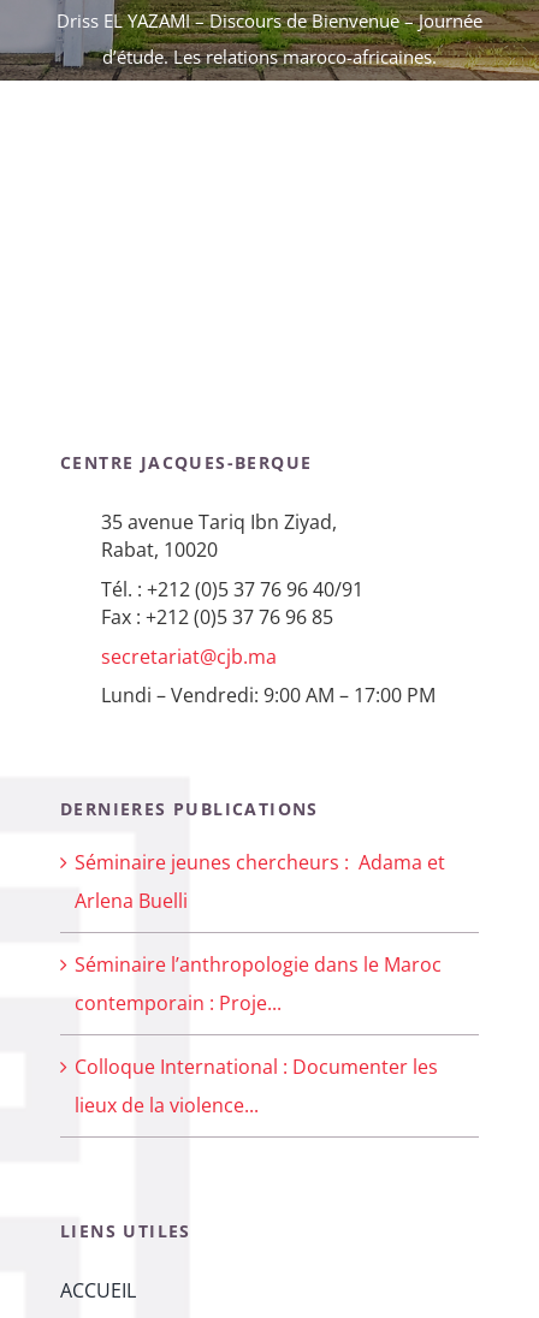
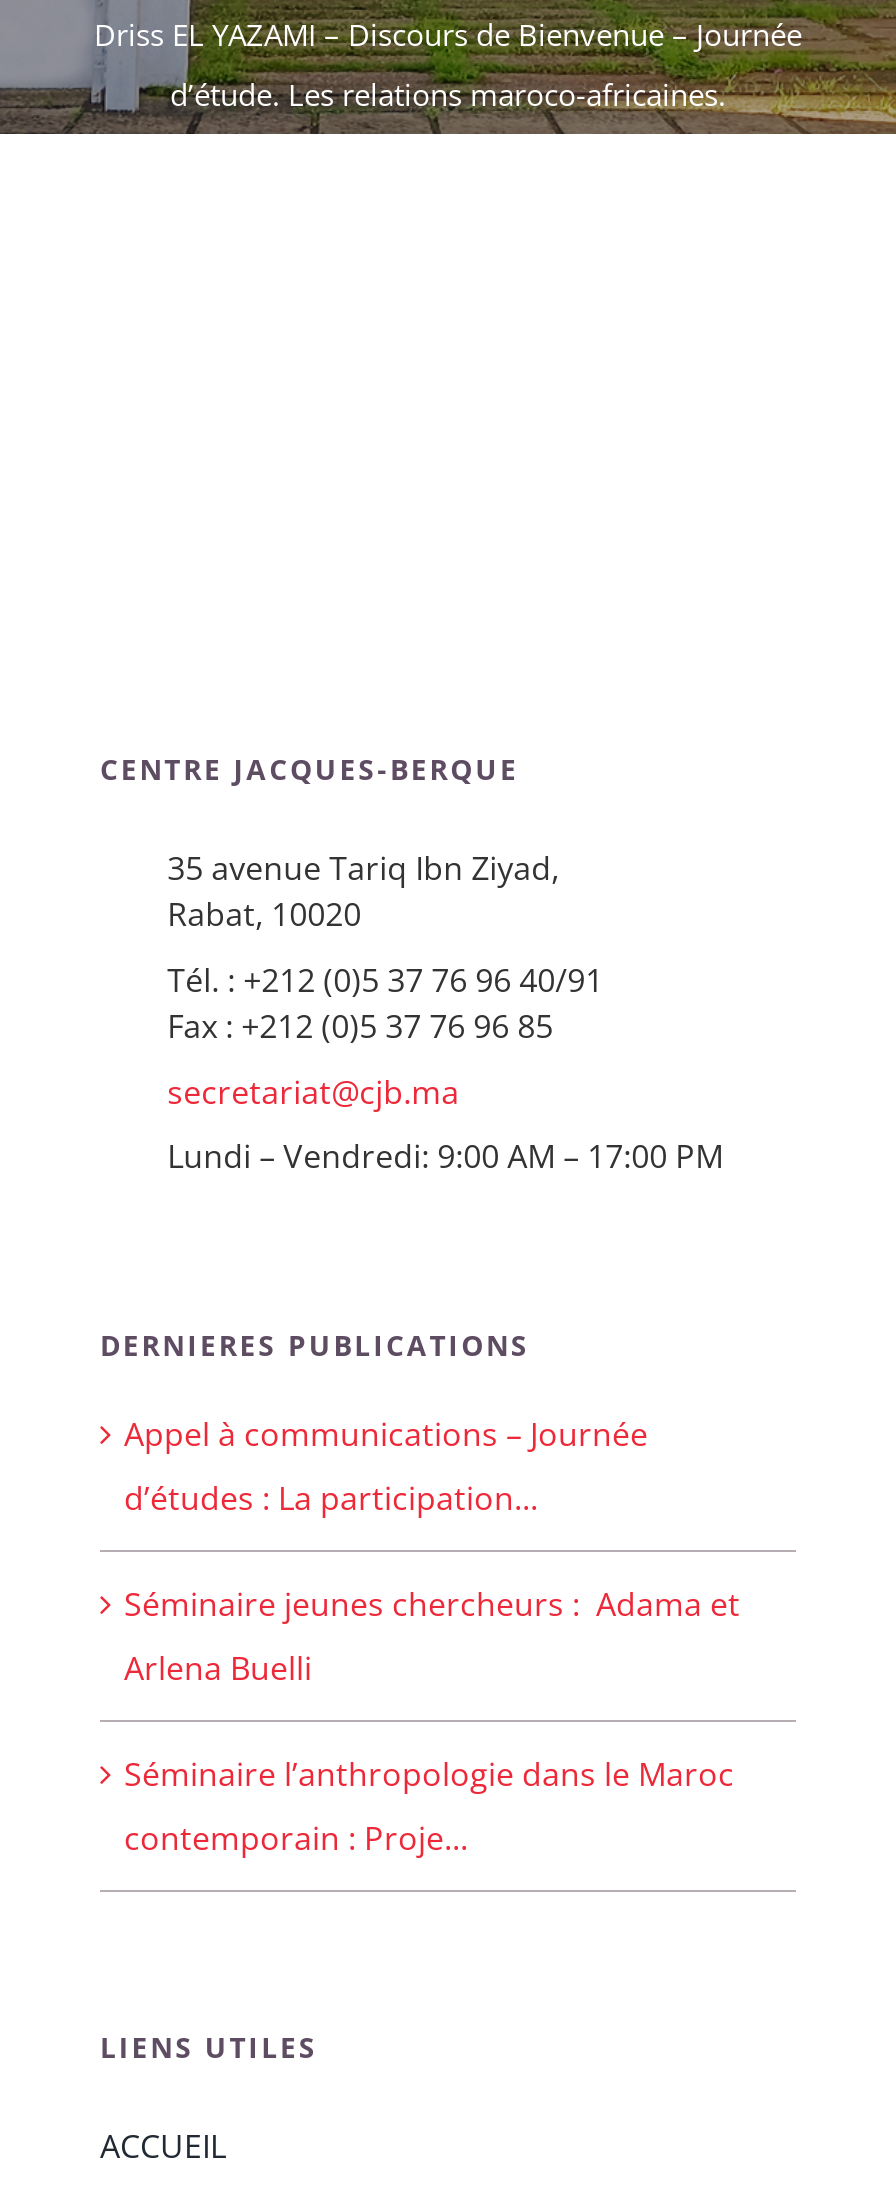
none -> [124,1412,648,1520] Appel à communications – Journée | d’études : La participation...
moved [75,849,445,1016] -> [124,1582,740,1860]: Séminaire jeunes chercheurs : Adama et | Arlena Buelli | Séminaire l’anthropologie dans le Maroc | contemporain : Proje...
[75,1054,438,1119] Colloque International : Documenter les | lieux de la violence... -> none

